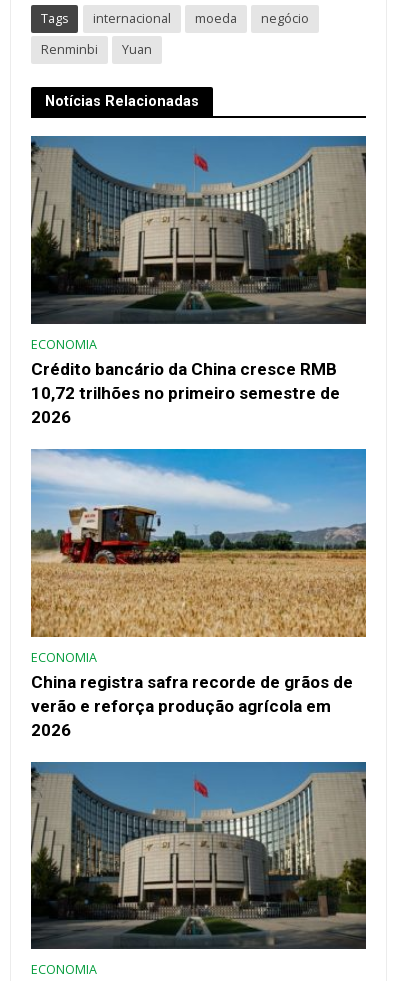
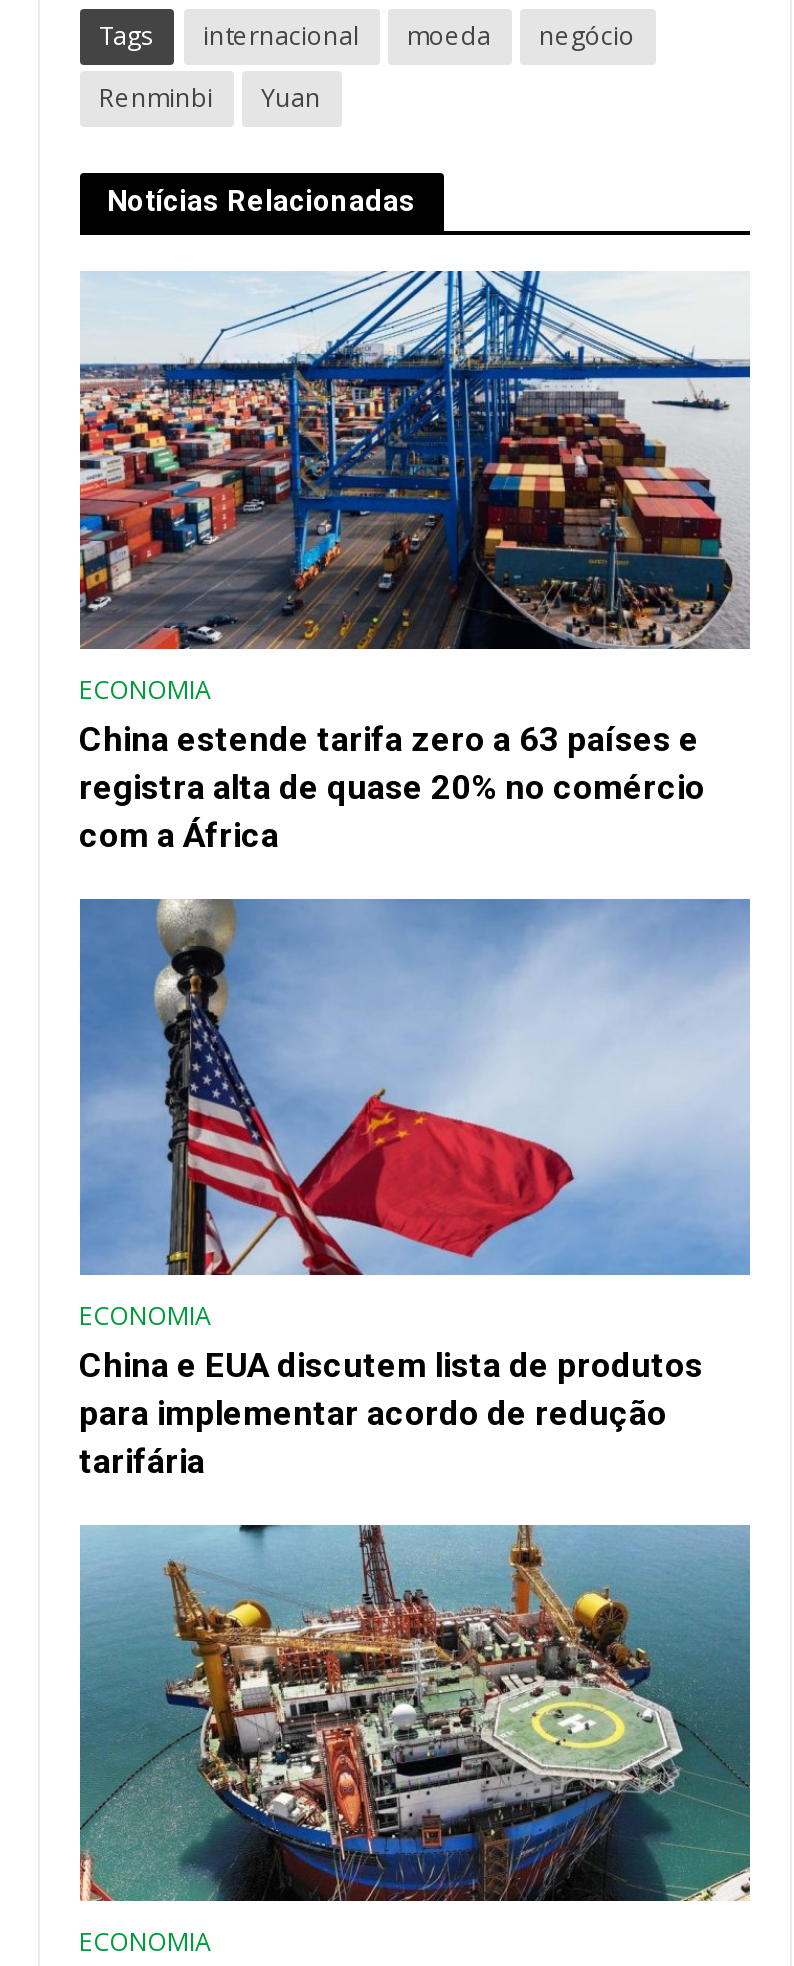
[30,135,367,427] [image] | Crédito bancário da China cresce RMB | 10,72 trilhões no primeiro semestre de | 2026 -> [78,271,752,854] [image] | China estende tarifa zero a 63 países e | registra alta de quase 20% no comércio | com a África
[30,448,367,739] [image] | China registra safra recorde de grãos de | verão e reforça produção agrícola em | 2026 -> [78,899,752,1481] [image] | China e EUA discutem lista de produtos | para implementar acordo de redução | tarifária
[30,762,367,950] [image] -> [78,1525,752,1903] [image]

